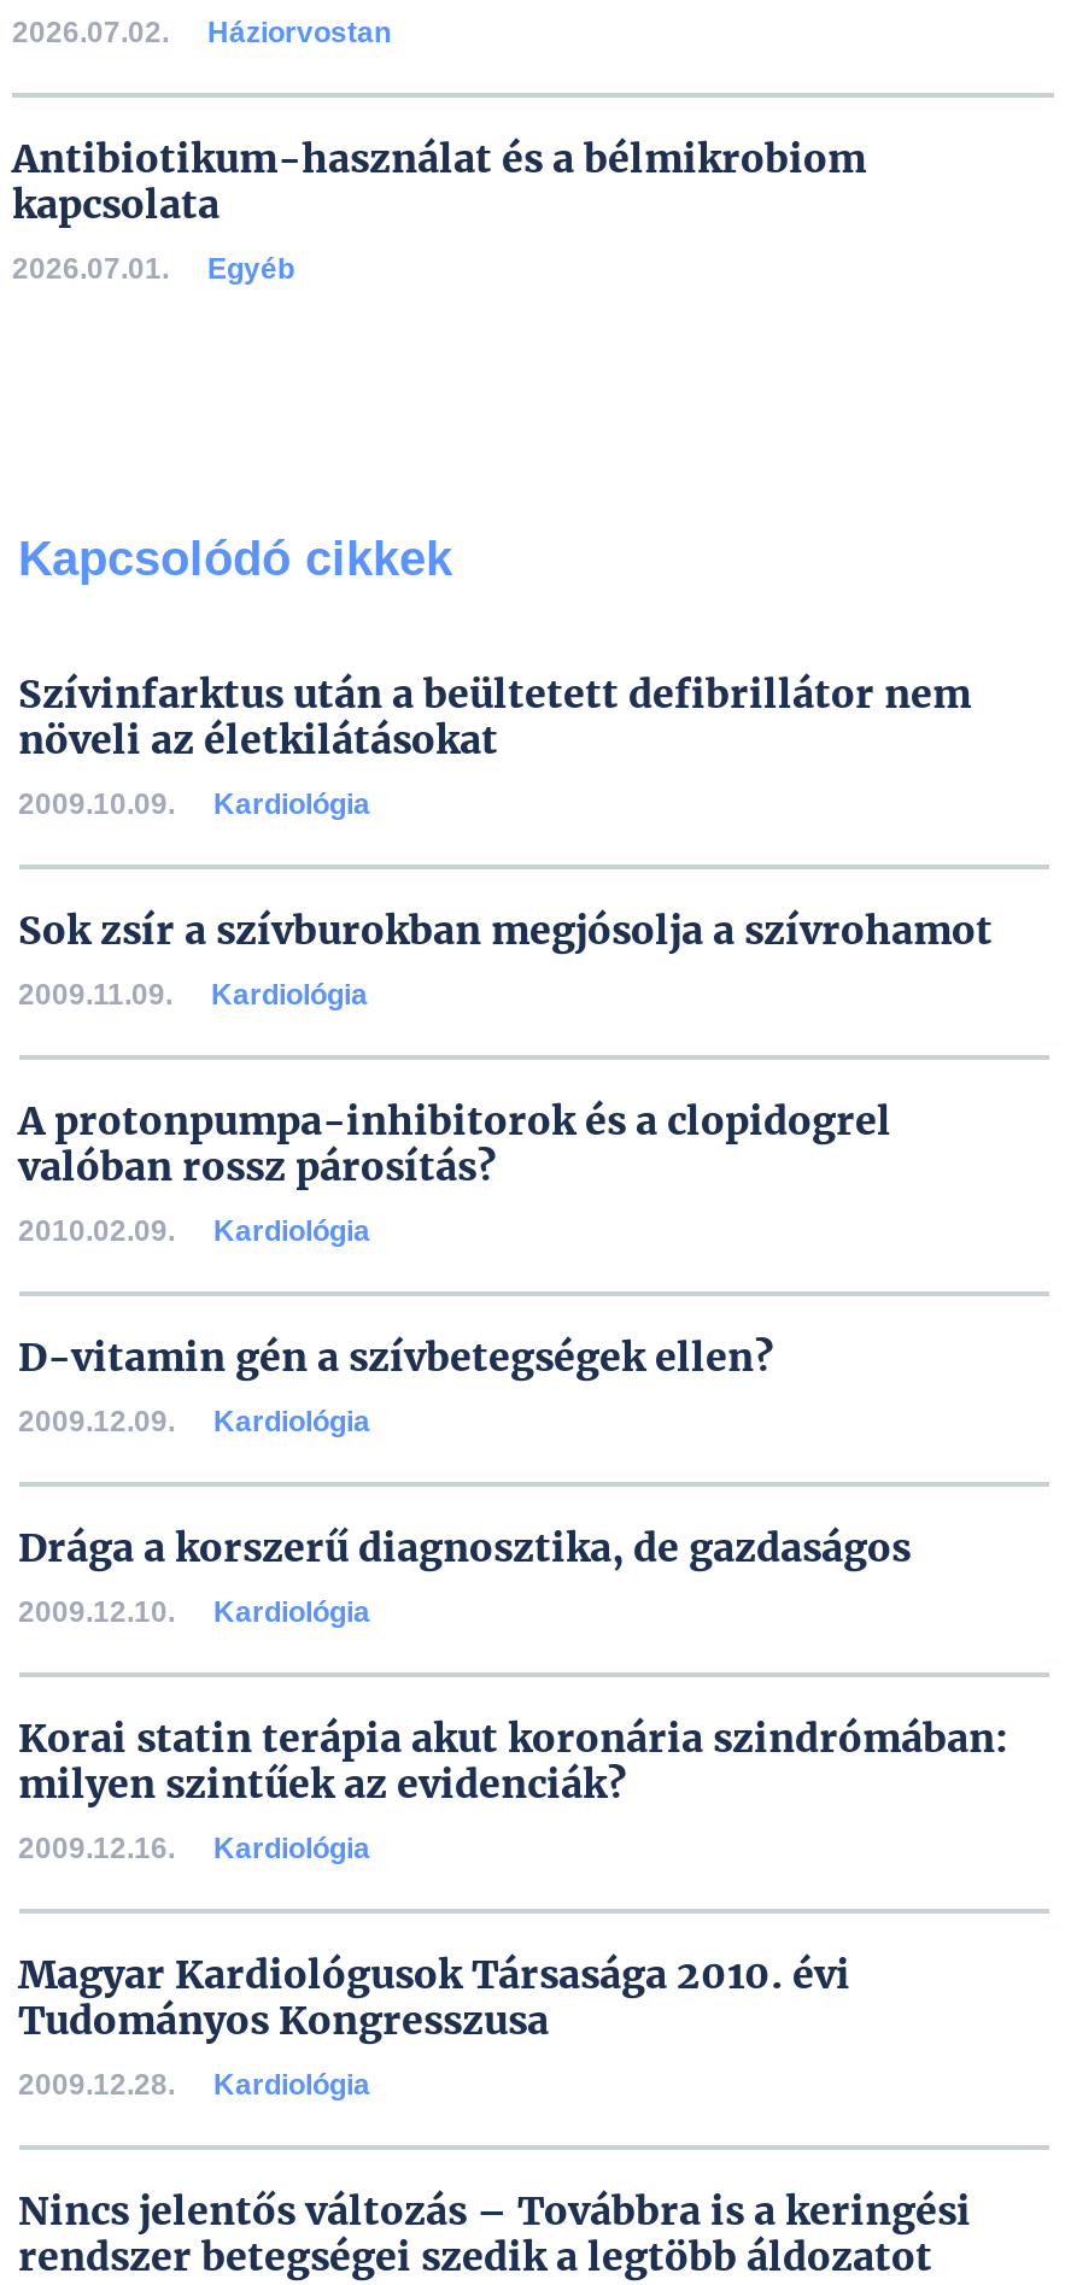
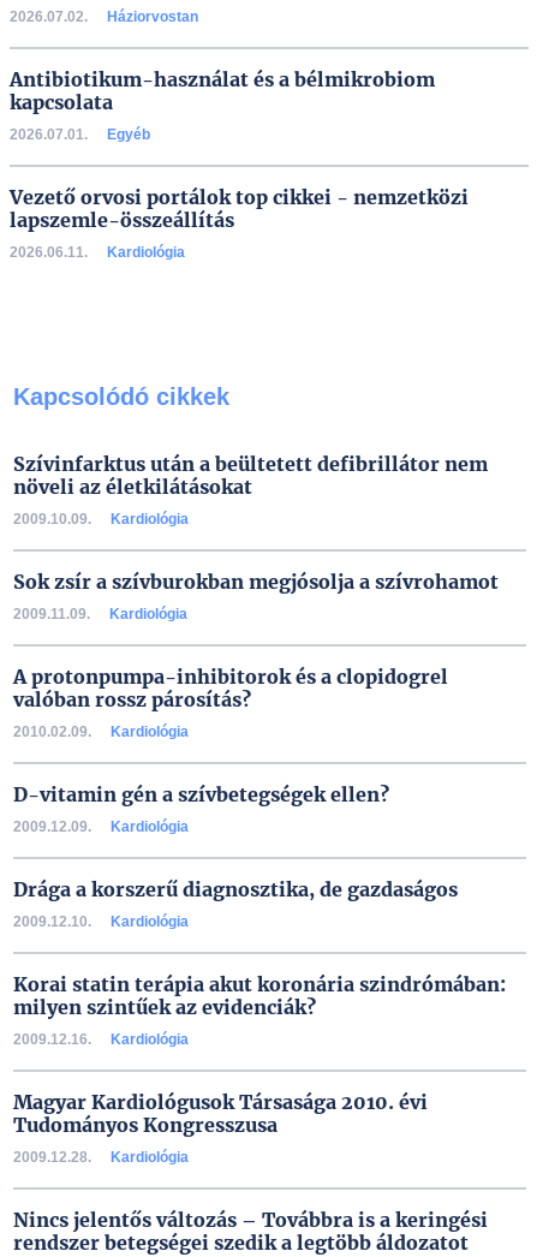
none -> [10,185,469,261] Vezető orvosi portálok top cikkei - nemzetközi | lapszemle-összeállítás | 2026.06.11. | Kardiológia

